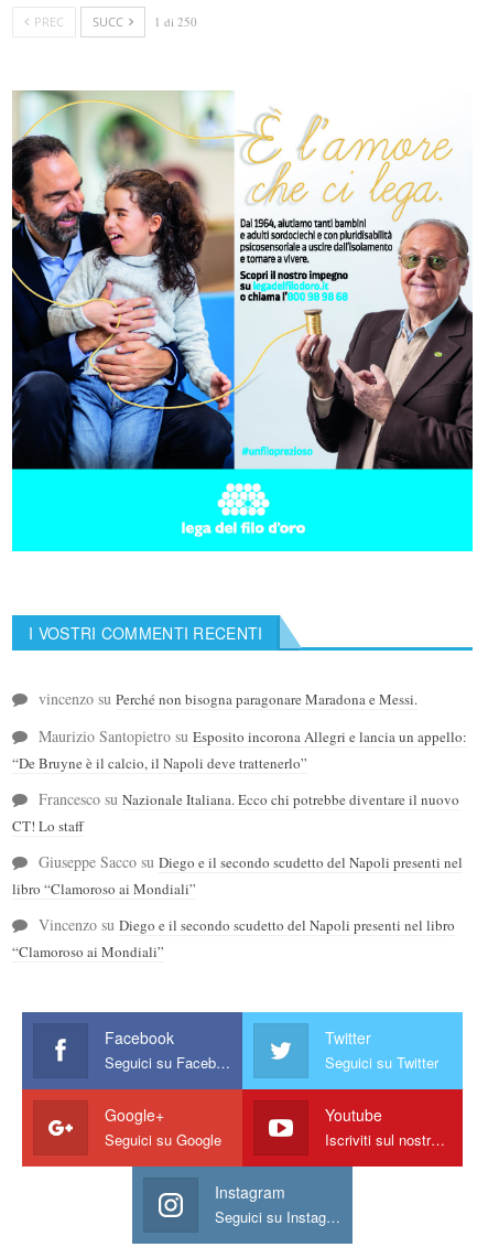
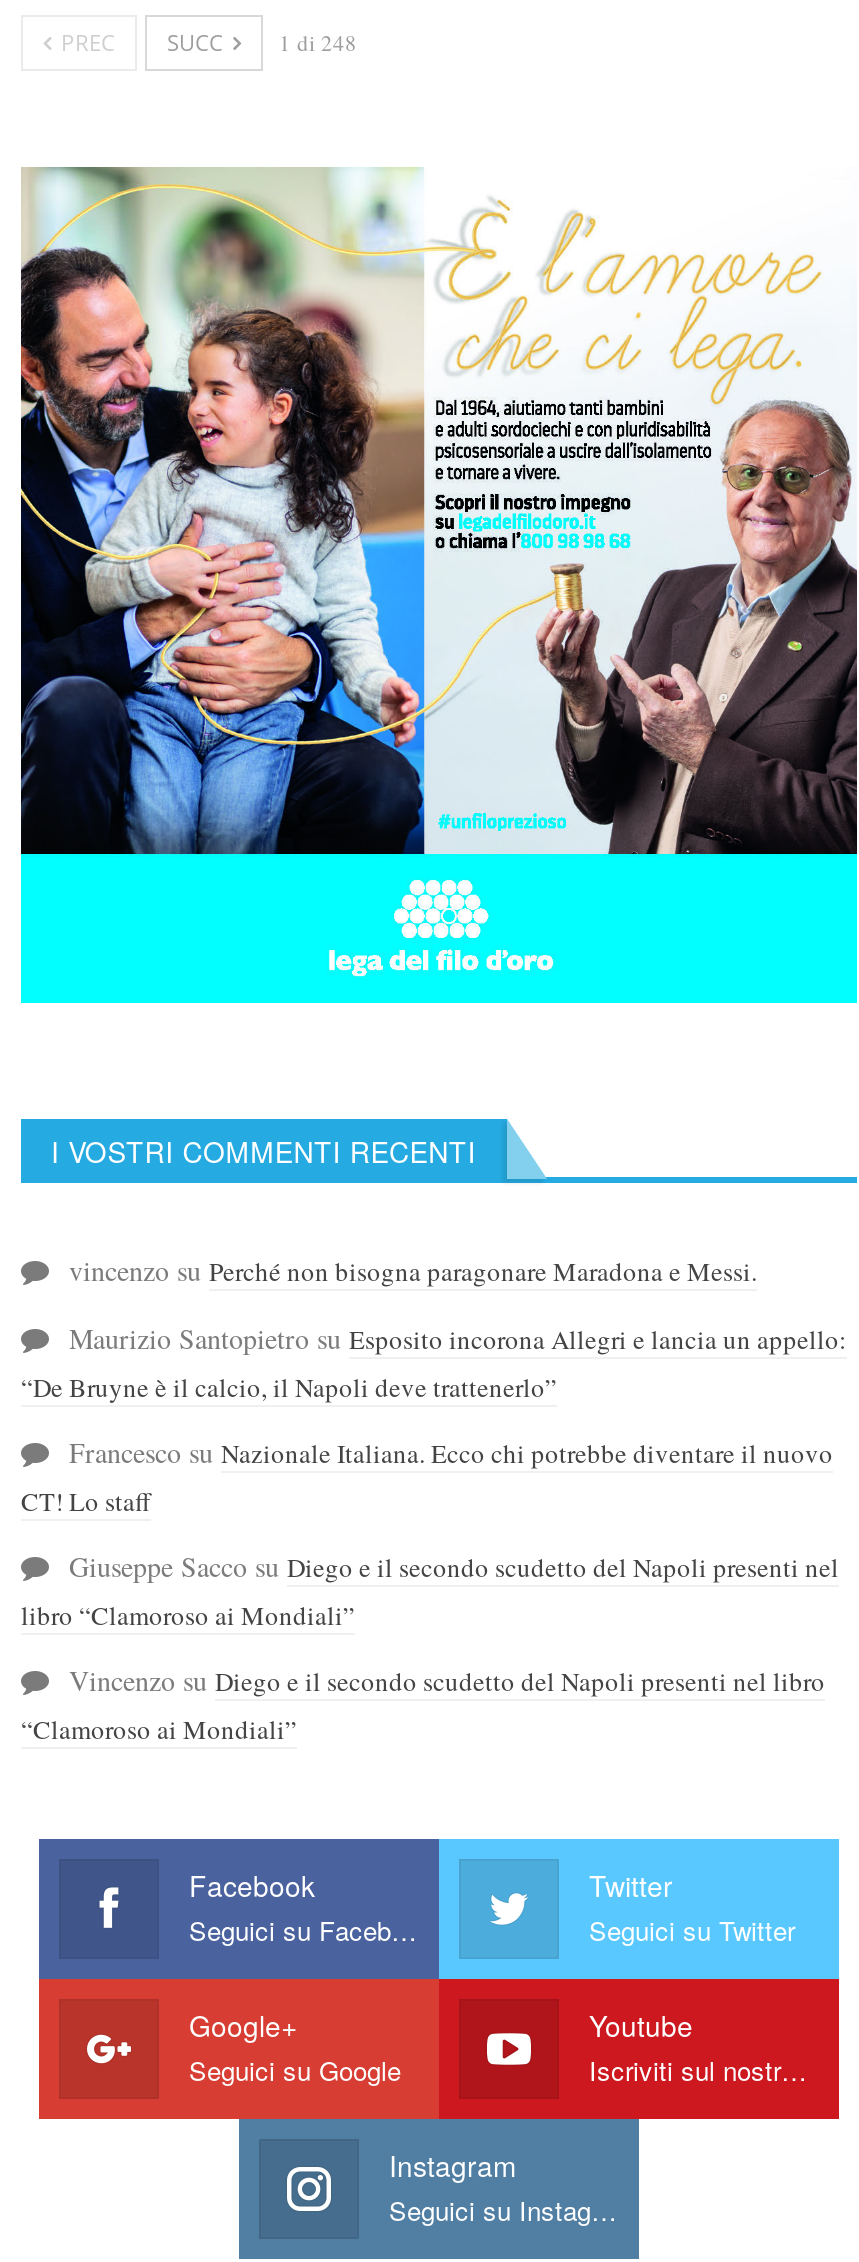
[31,13,197,30] PREC SUCC 1 di 250 -> [55,27,357,57] PREC SUCC 1 di 248

